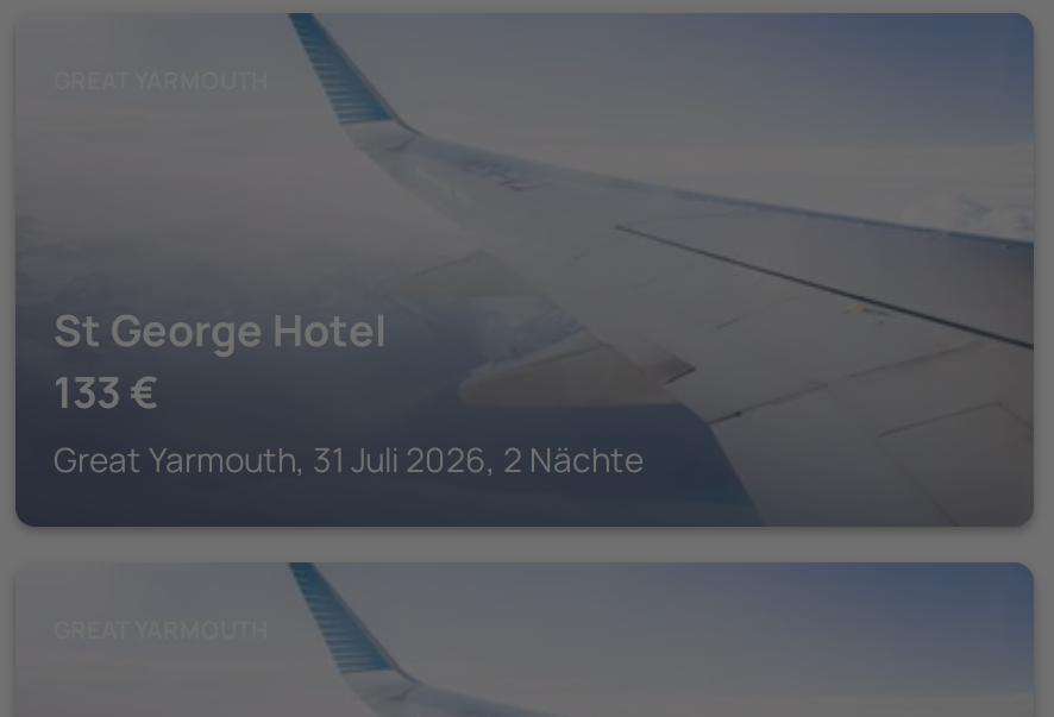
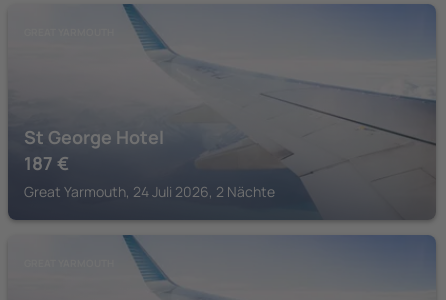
[54,363,158,420] 133 € -> [24,151,69,175] 187 €
[54,436,644,482] Great Yarmouth, 31 Juli 2026, 2 Nächte -> [24,182,275,201] Great Yarmouth, 24 Juli 2026, 2 Nächte

